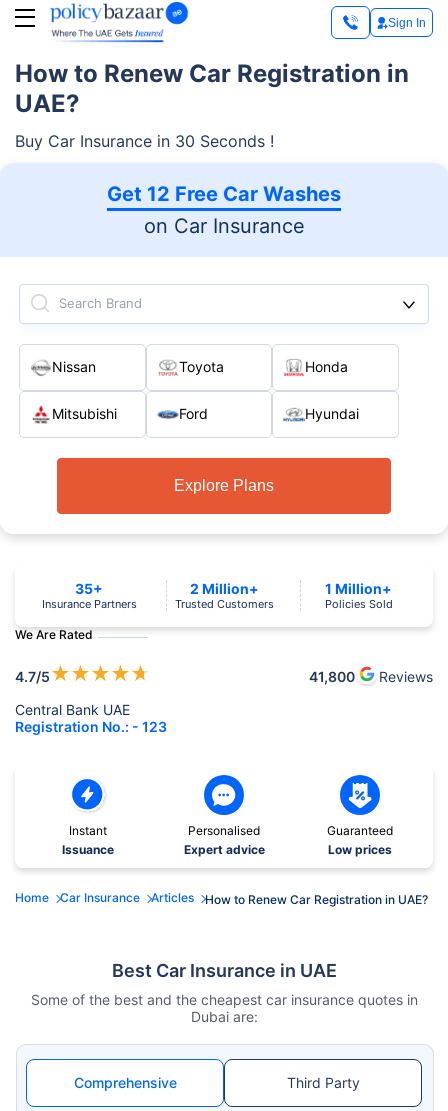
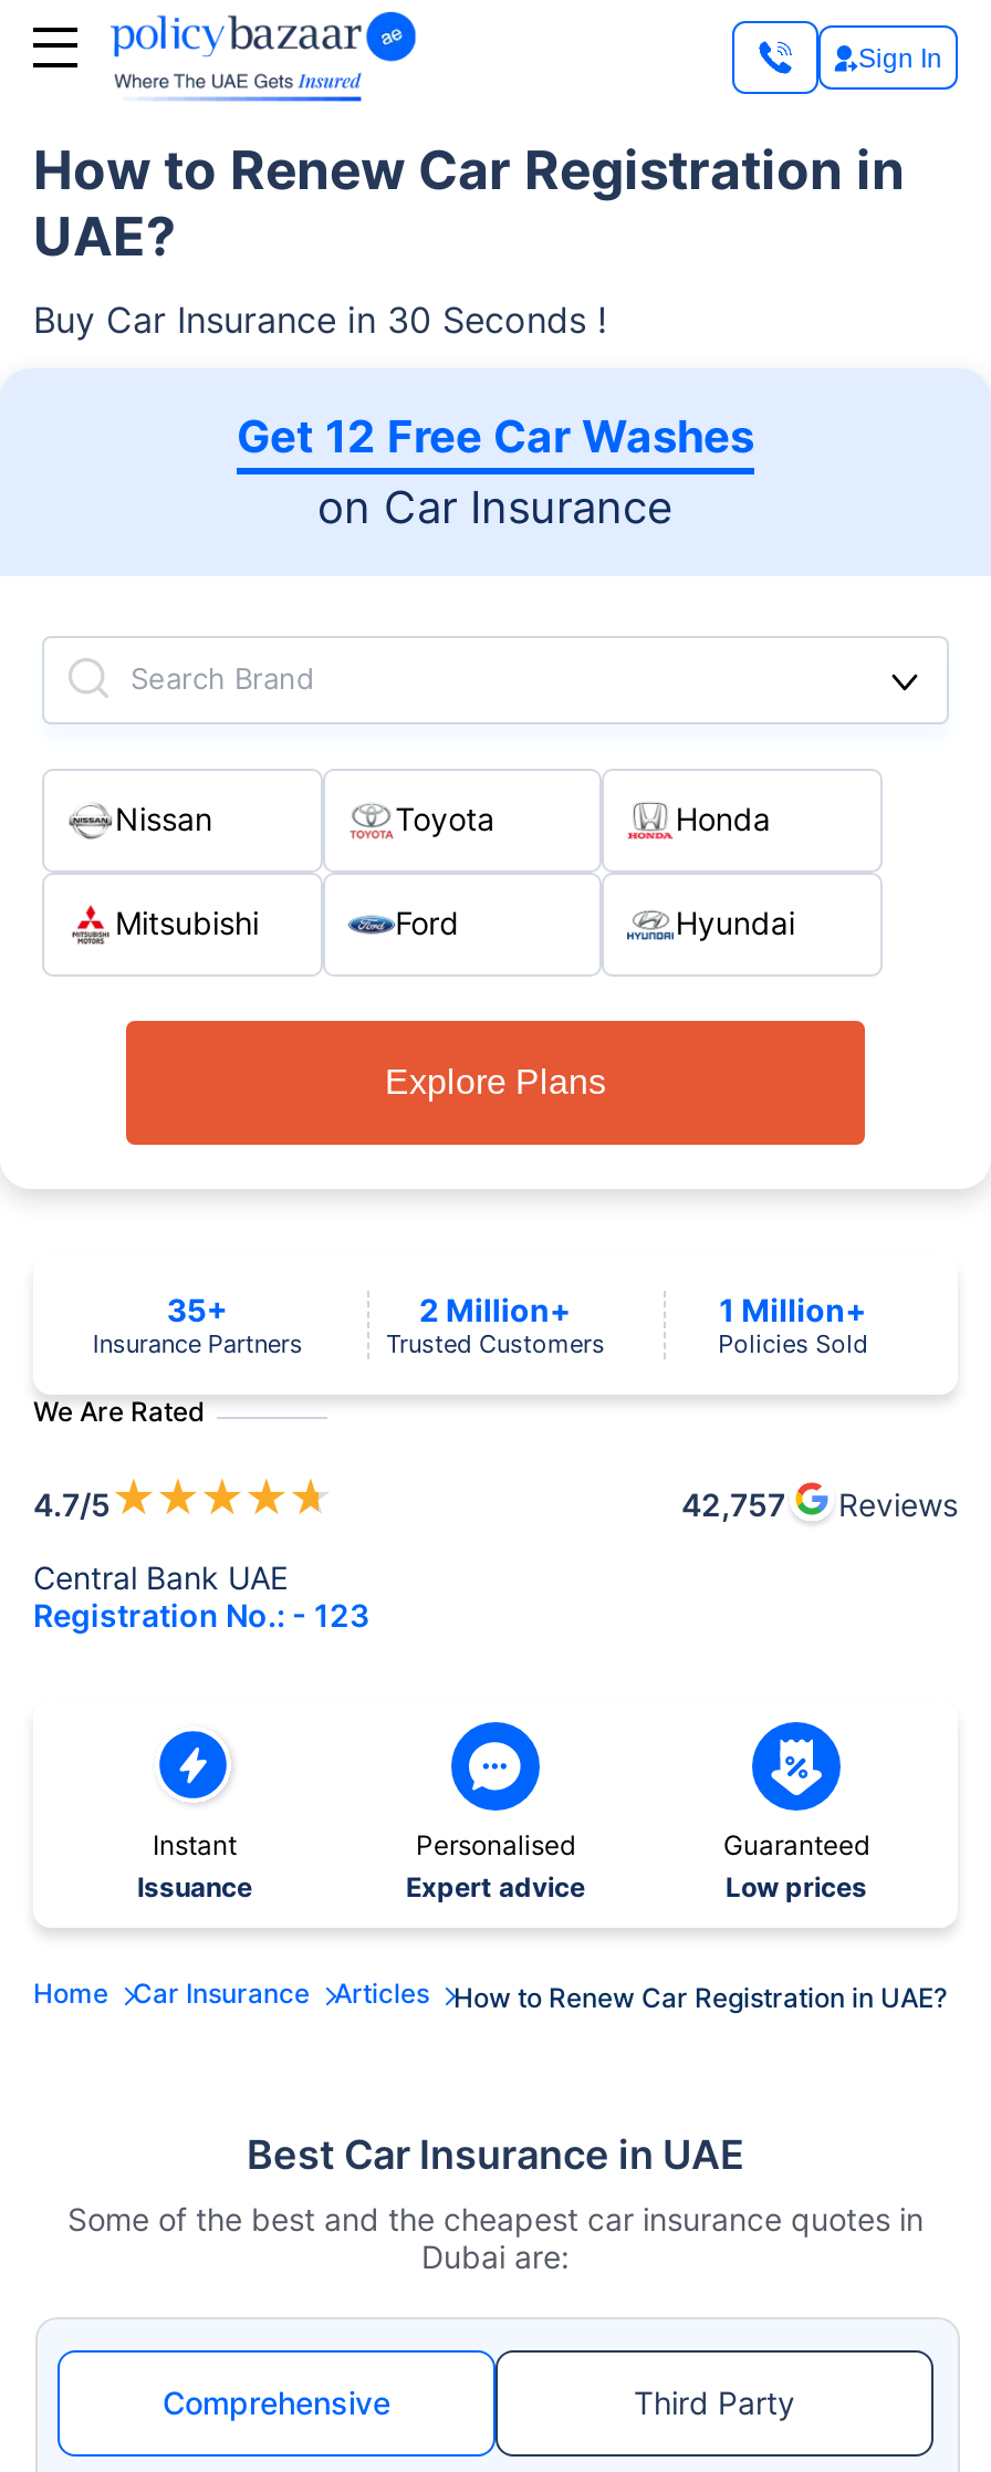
[309,668,433,685] 41,800 Reviews -> [681,1485,958,1522] 42,757 Reviews

